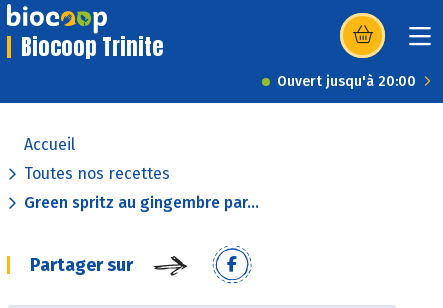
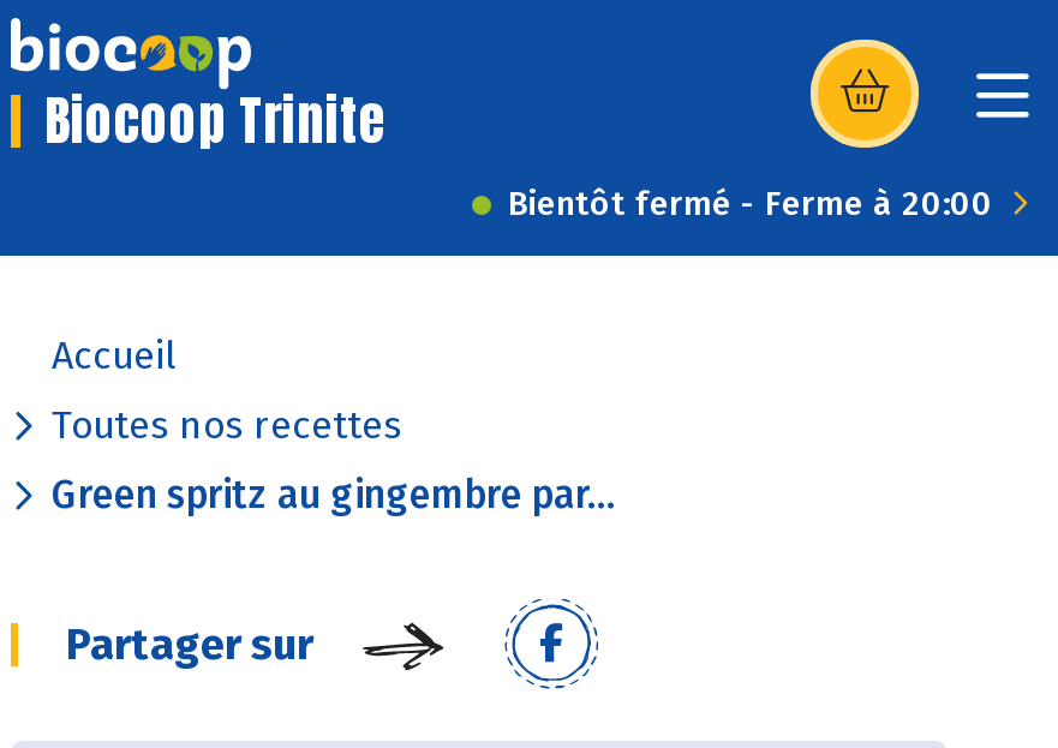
[277,73,416,90] Ouvert jusqu'à 20:00 -> [508,184,993,225] Bientôt fermé - Ferme à 20:00

